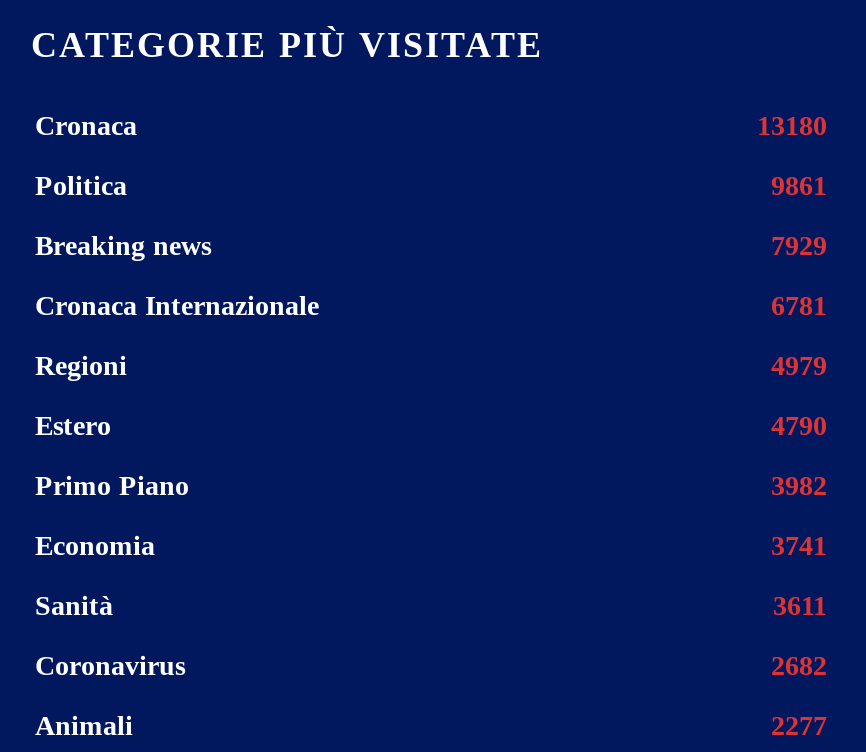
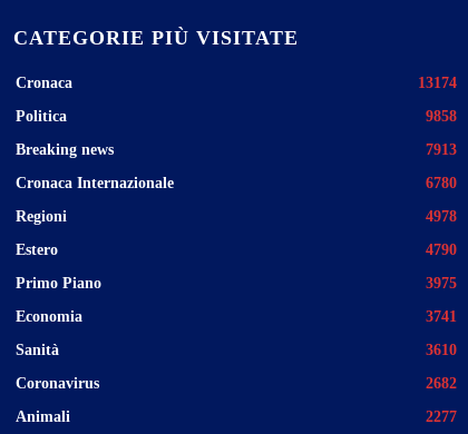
[757,112,827,142] 13180 -> [418,75,457,91] 13174
[771,172,827,202] 9861 -> [426,108,457,125] 9858
[771,232,827,262] 7929 -> [426,141,457,158] 7913
[771,292,827,322] 6781 -> [426,175,457,191] 6780
[771,352,827,382] 4979 -> [426,208,457,225] 4978
[771,472,827,502] 3982 -> [426,275,457,292] 3975
[773,592,827,622] 3611 -> [426,342,457,358] 3610

